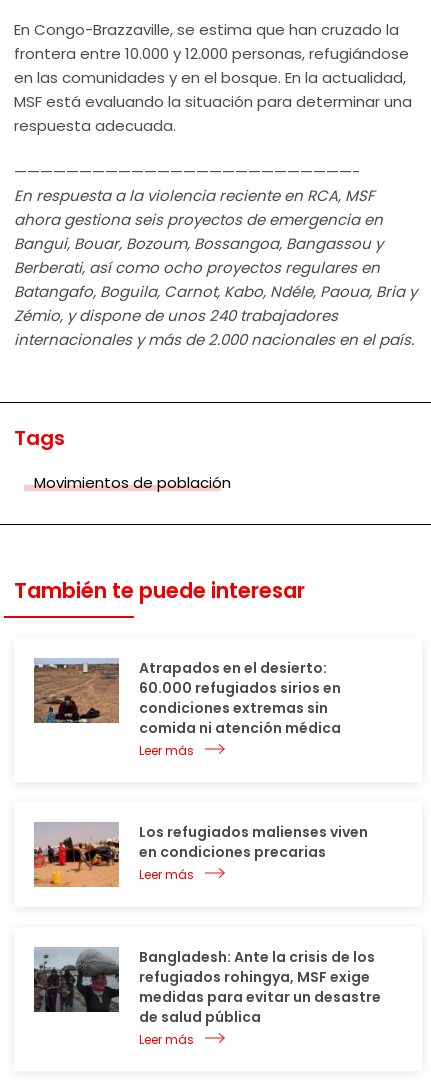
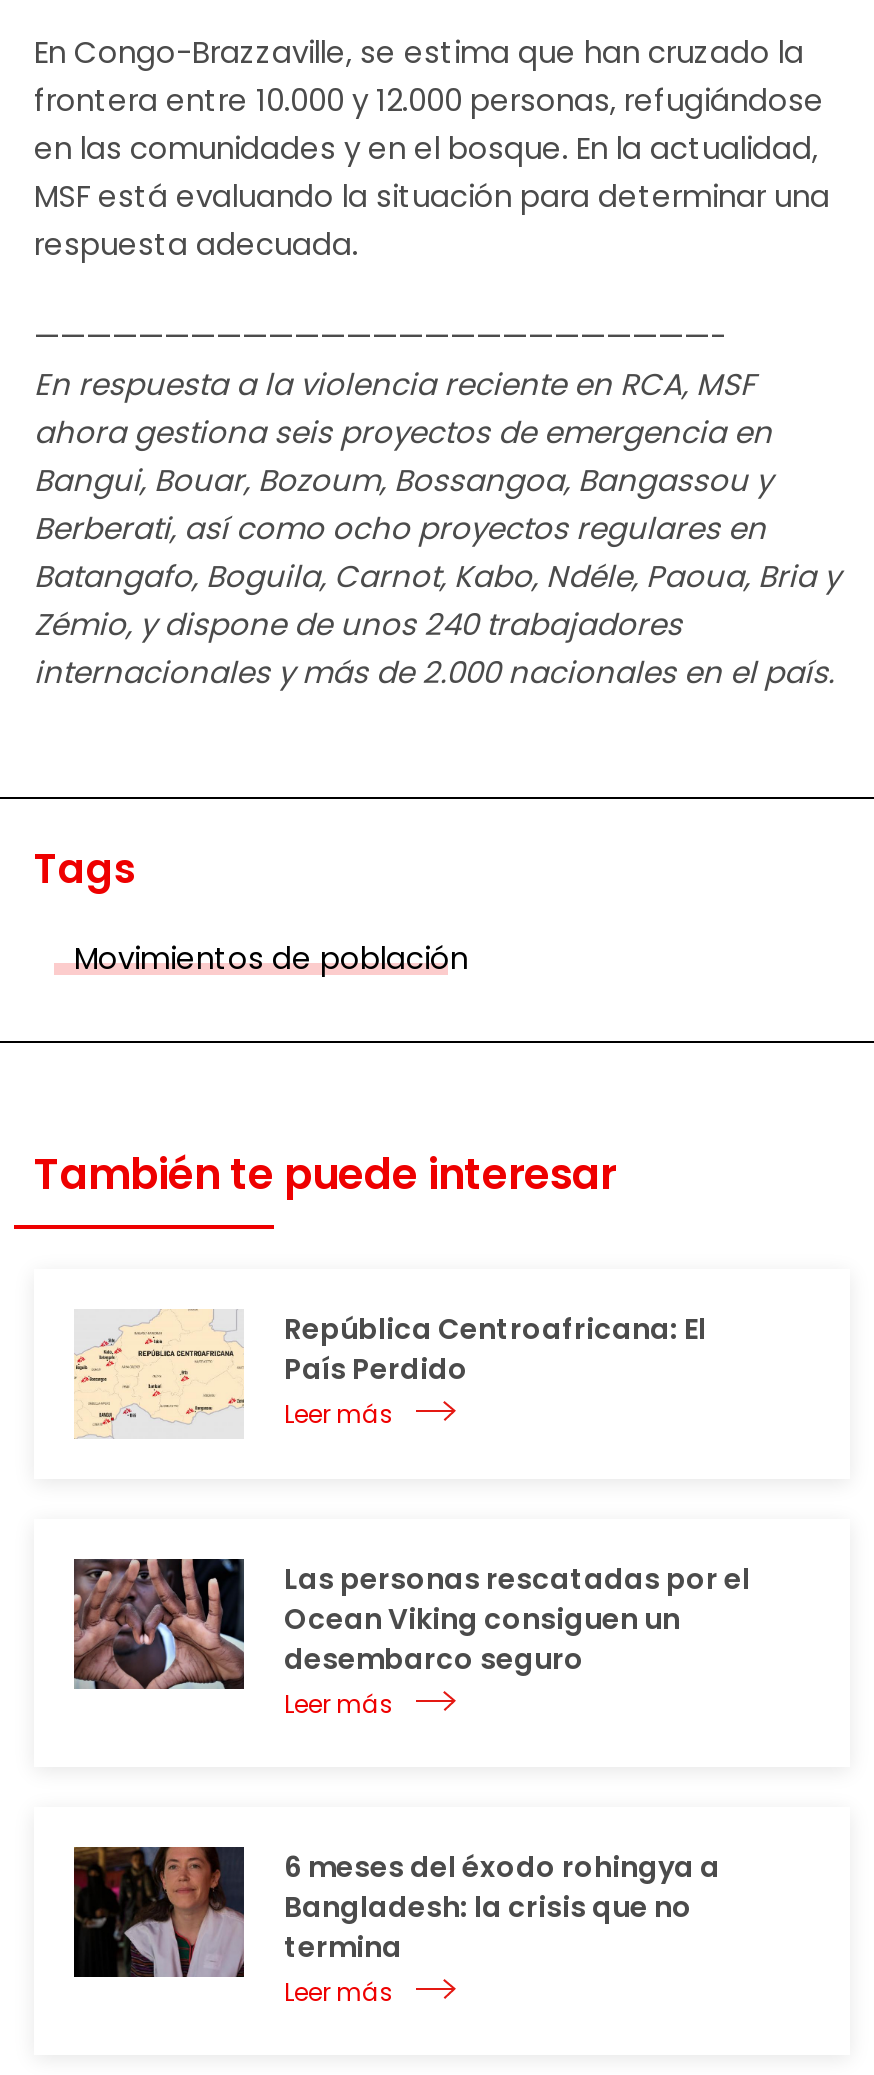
[33,658,341,738] [image] | Atrapados en el desierto: | 60.000 refugiados sirios en | condiciones extremas sin | comida ni atención médica -> [74,1309,706,1439] [image] | República Centroafricana: El | País Perdido
[33,822,368,888] [image] | Los refugiados malienses viven | en condiciones precarias -> [72,1559,750,1691] [image] | Las personas rescatadas por el | Ocean Viking consiguen un | desembarco seguro
[34,947,381,1027] [image] | Bangladesh: Ante la crisis de los | refugiados rohingya, MSF exige | medidas para evitar un desastre | de salud pública -> [74,1845,720,1979] [image] | 6 meses del éxodo rohingya a | Bangladesh: la crisis que no | termina

